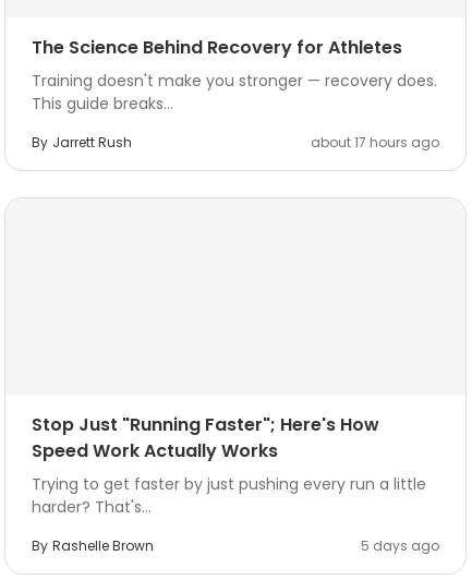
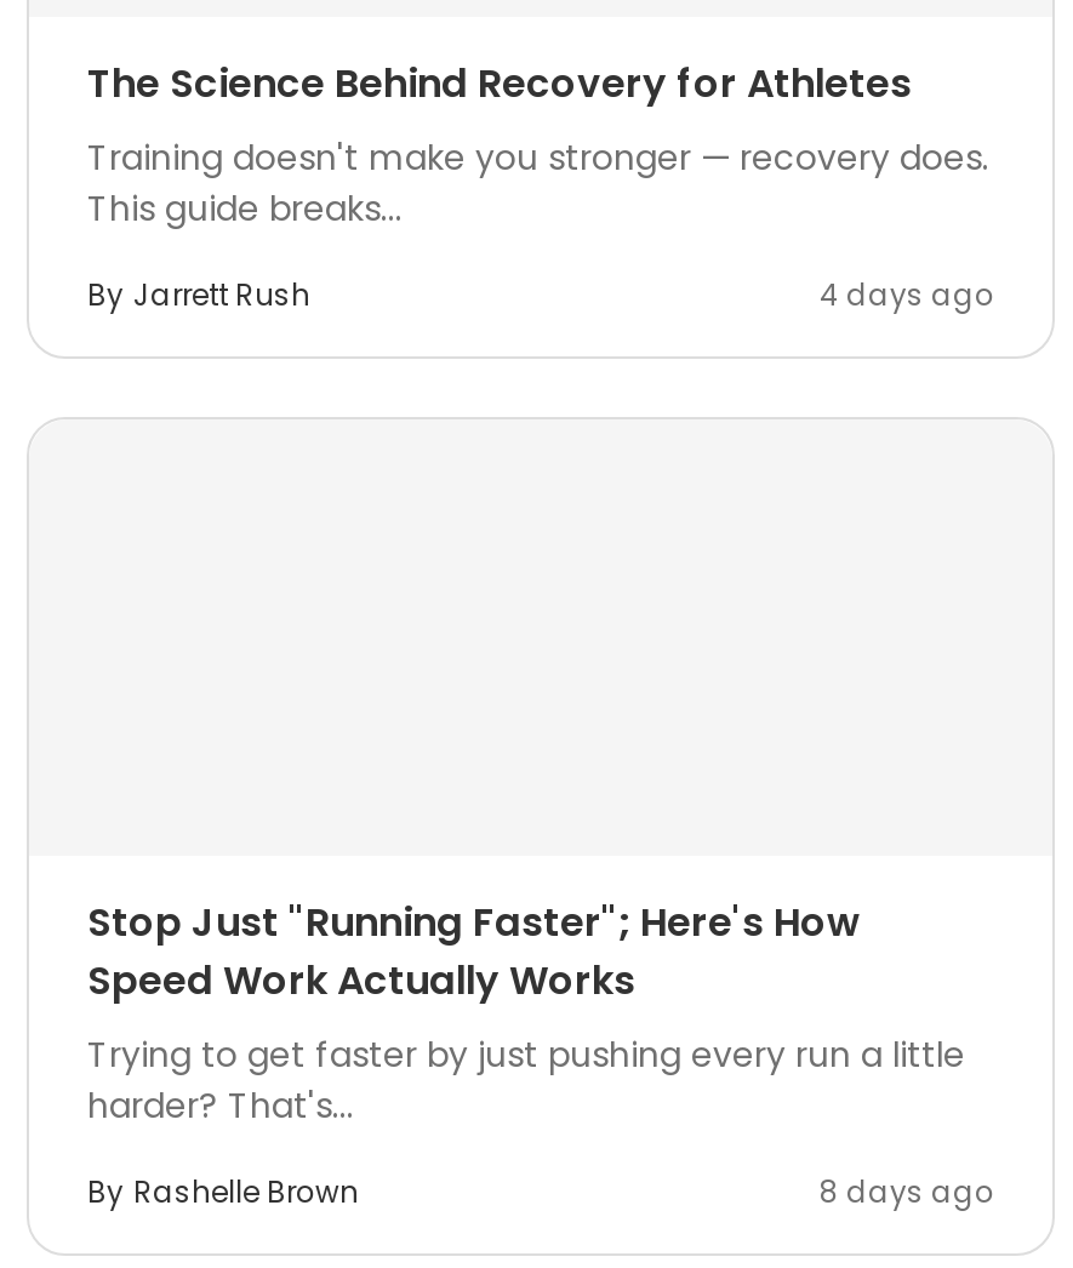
[311,133,439,152] about 17 hours ago -> [820,274,994,315] 4 days ago
[361,536,439,555] 5 days ago -> [820,1171,994,1212] 8 days ago

